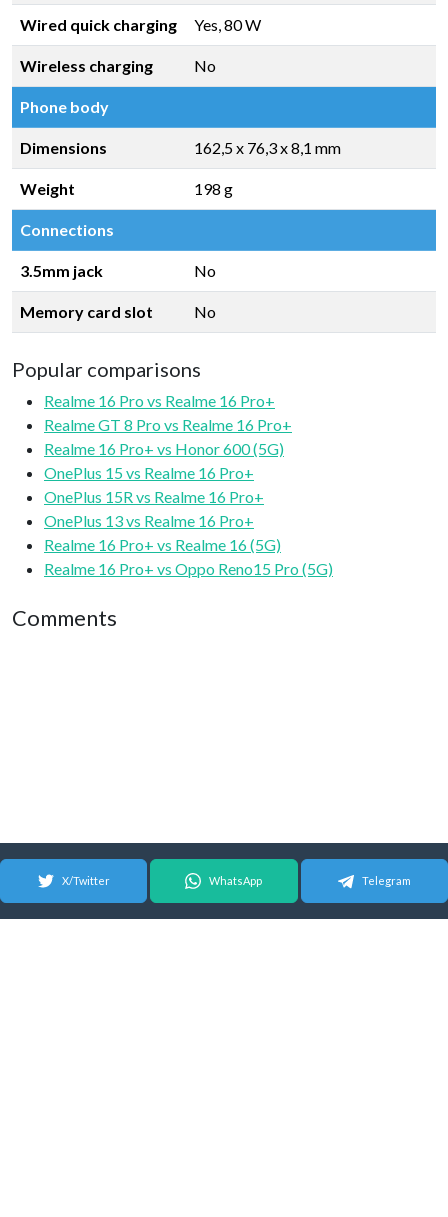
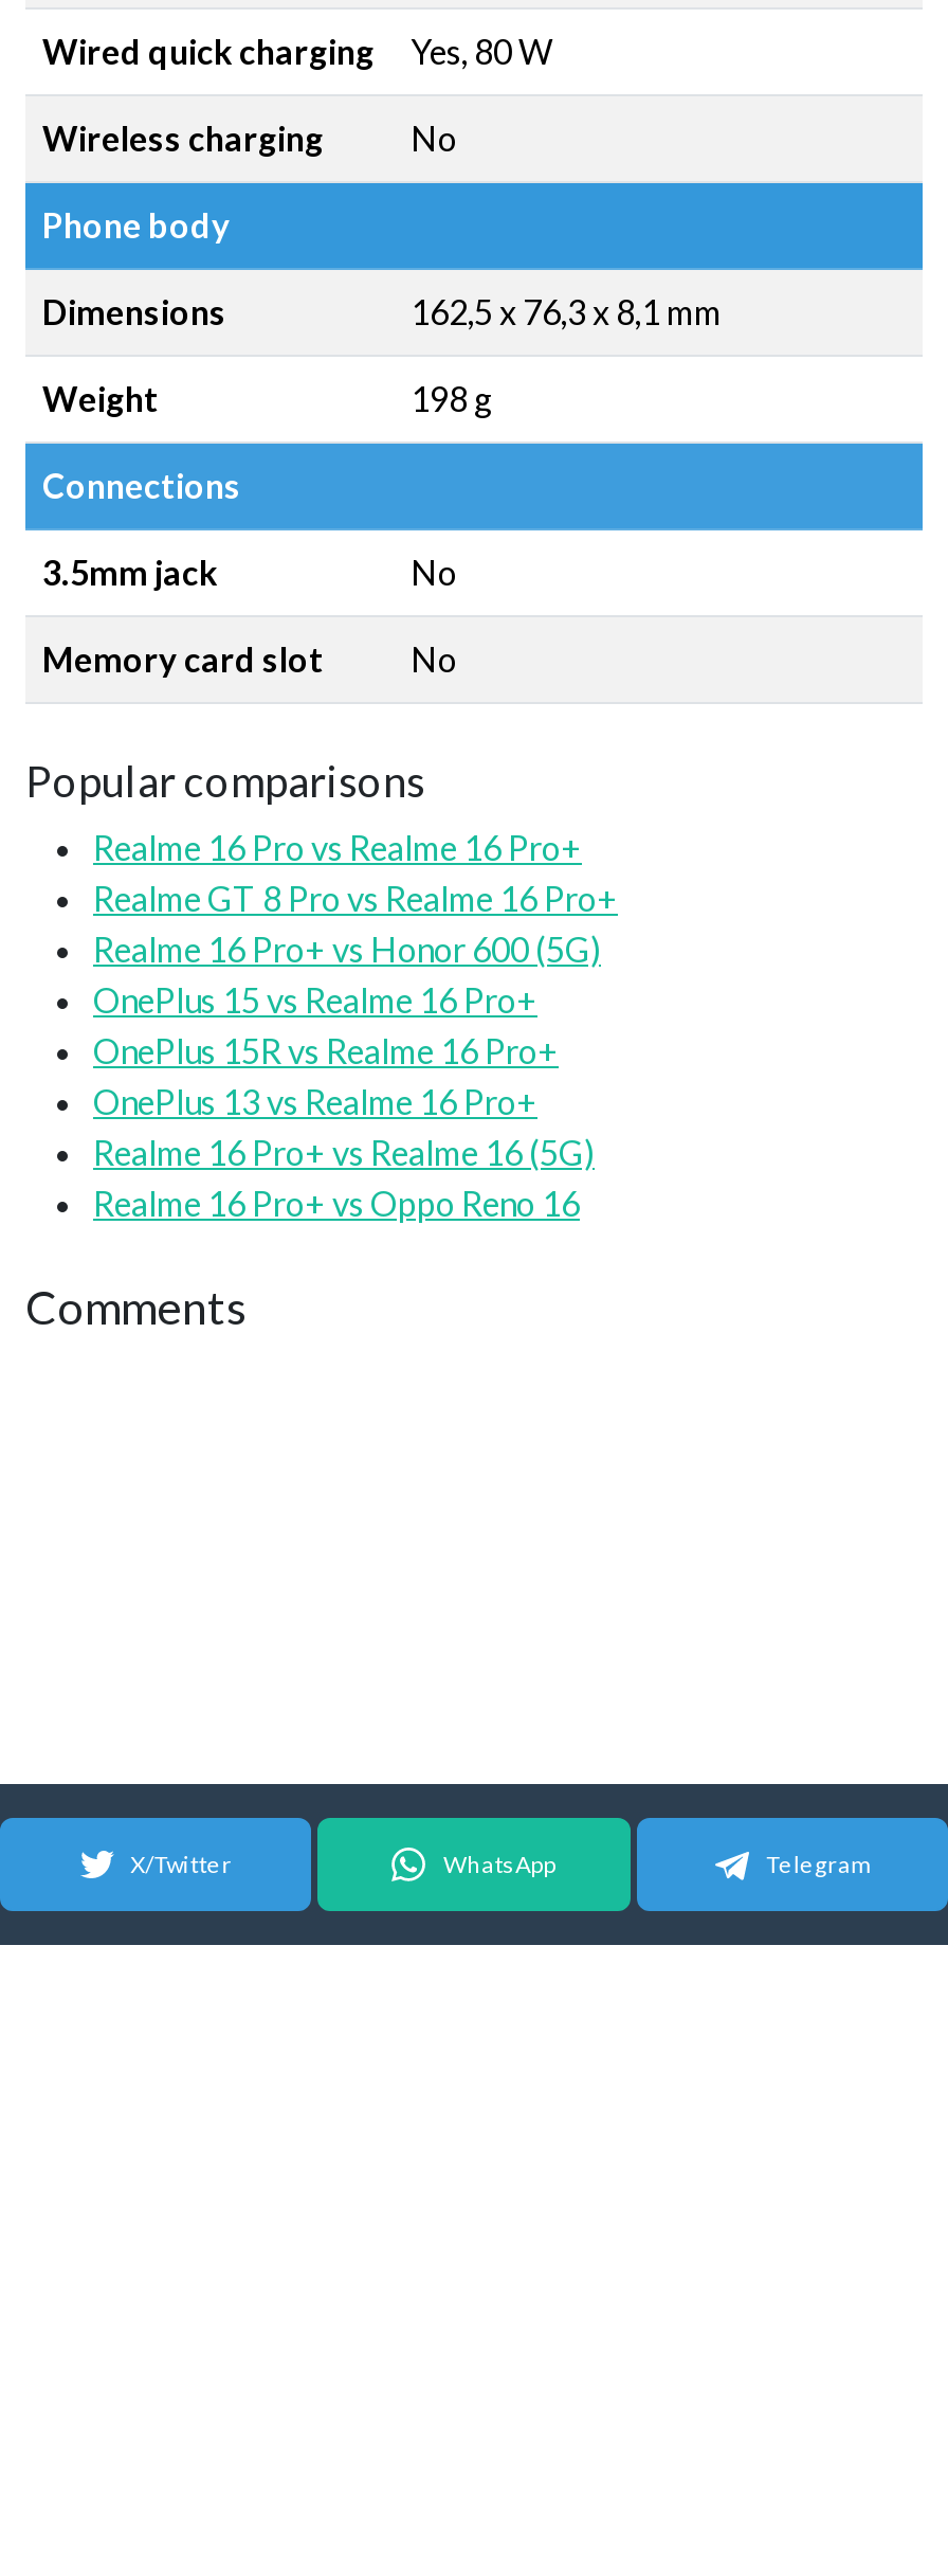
[44,559,333,578] Realme 16 Pro+ vs Oppo Reno15 Pro (5G) -> [93,1183,580,1223] Realme 16 Pro+ vs Oppo Reno 16

